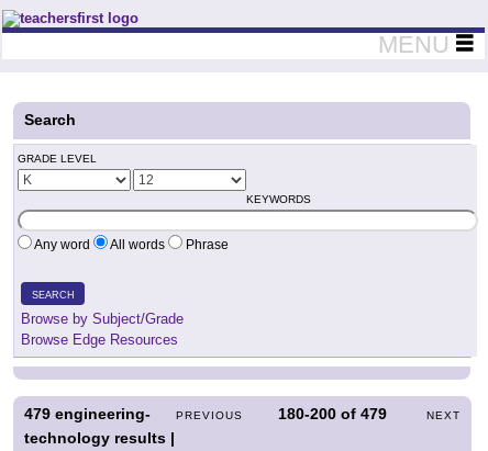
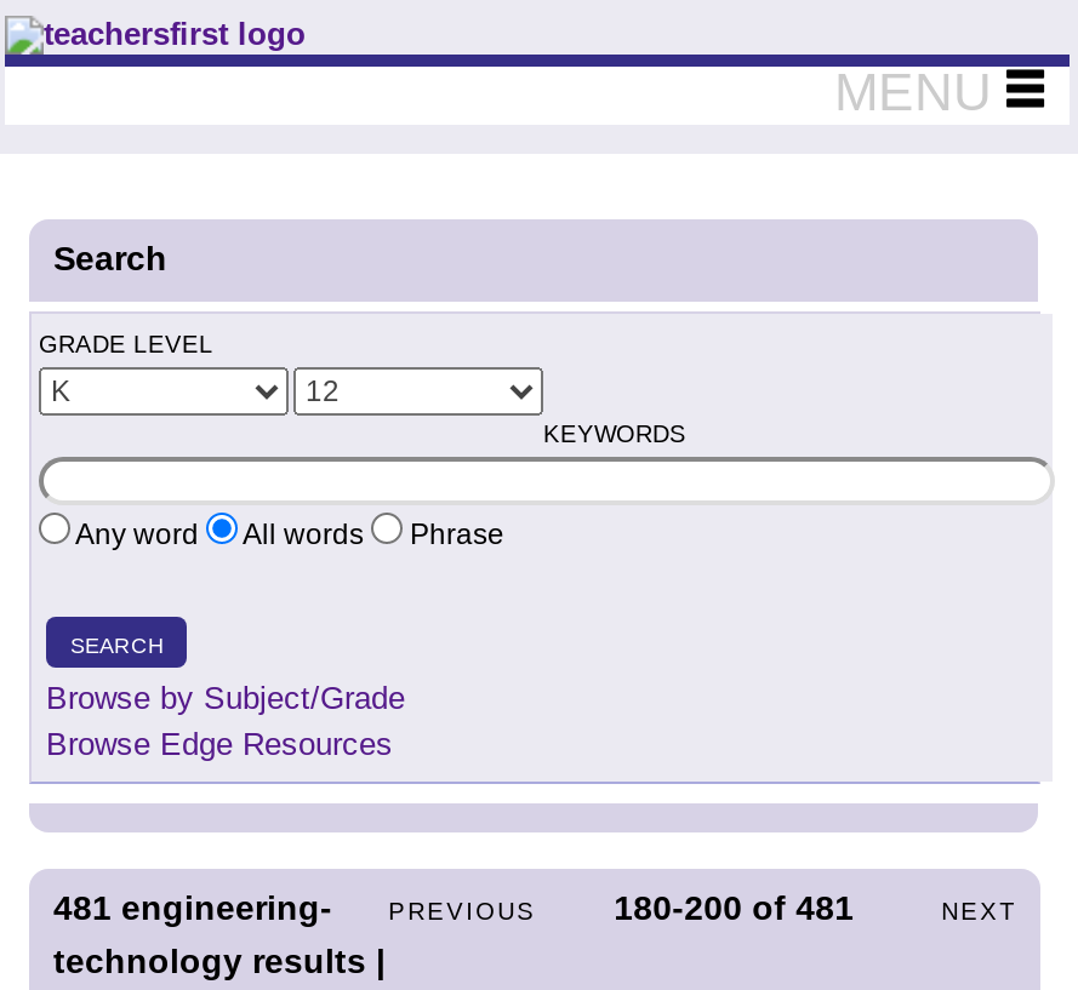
[24,405,151,422] 479 engineering- -> [53,888,332,927] 481 engineering-
[278,405,387,422] 180-200 of 479 -> [614,888,854,927] 180-200 of 481

